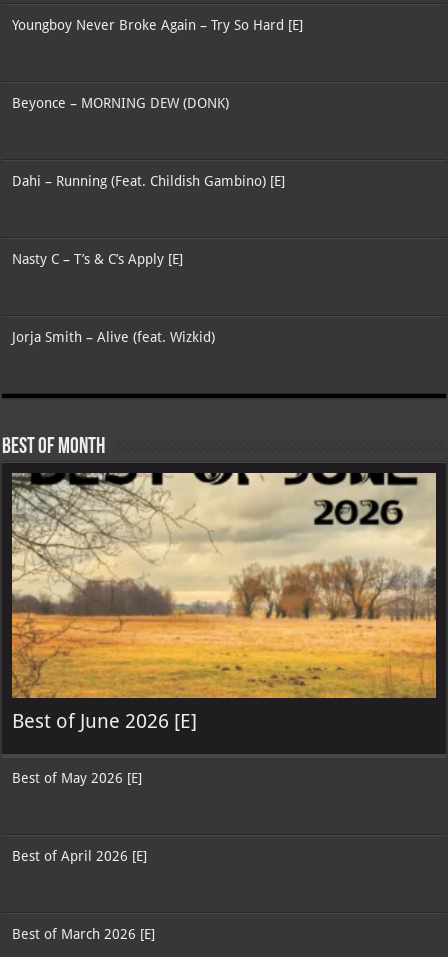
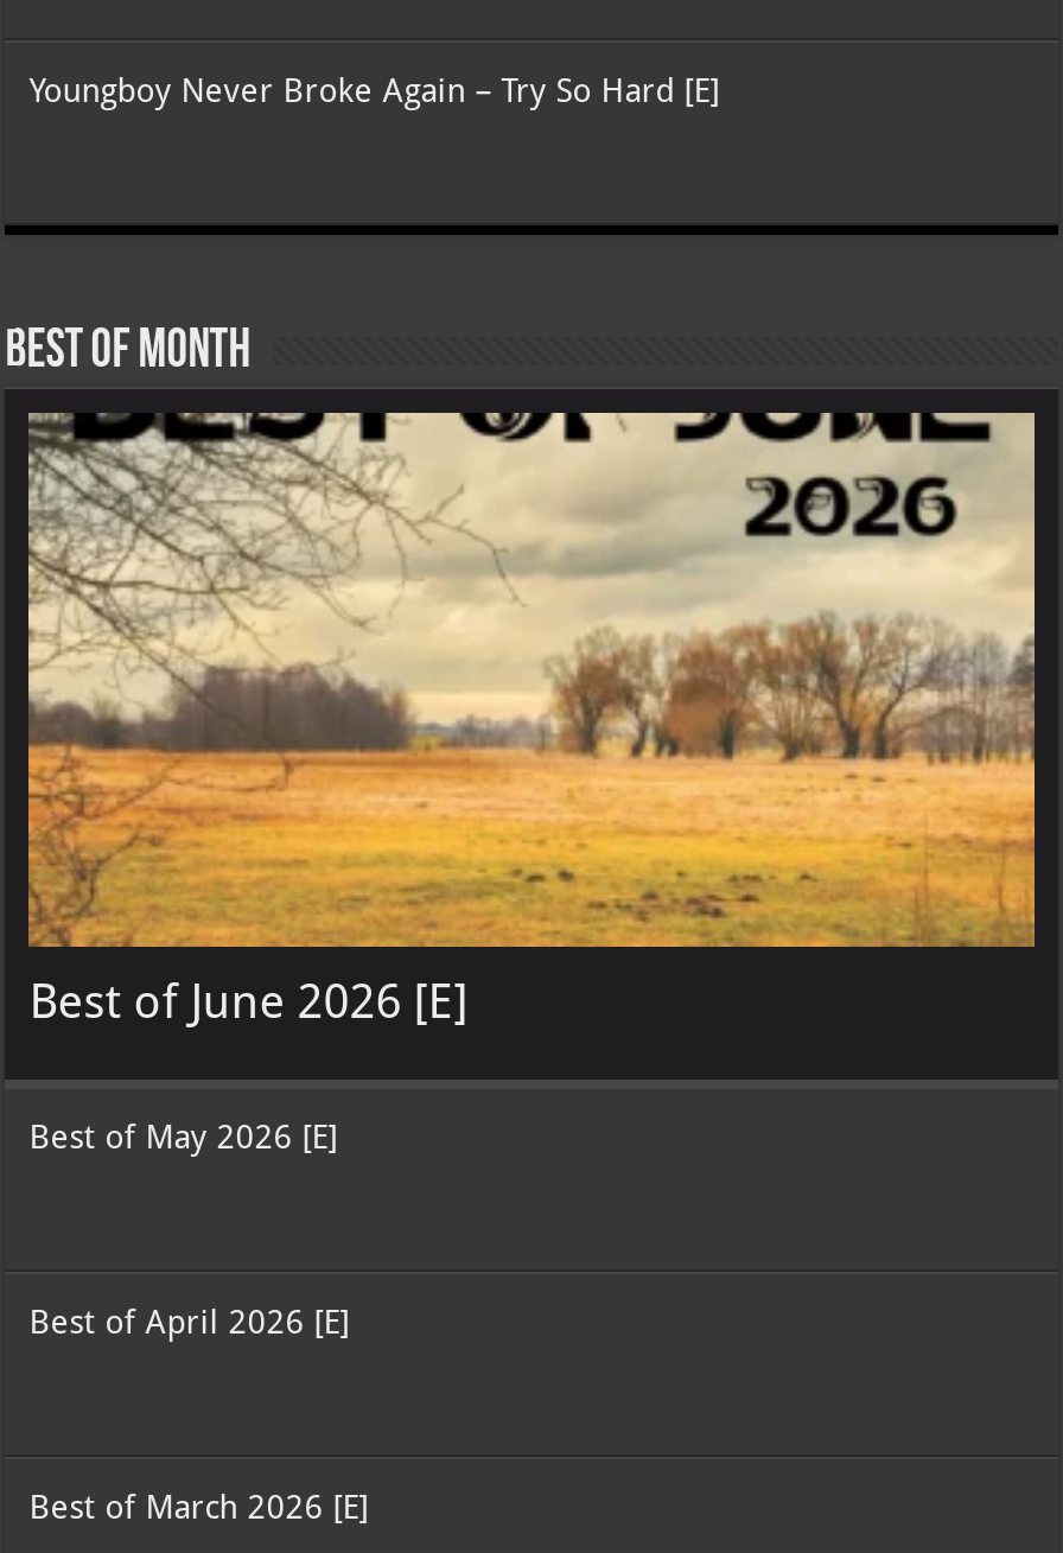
[12,95,229,111] Beyonce – MORNING DEW (DONK) -> none
[12,173,285,189] Dahi – Running (Feat. Childish Gambino) [E] -> none
[12,251,183,267] Nasty C – T’s & C’s Apply [E] -> none
[12,329,215,345] Jorja Smith – Alive (feat. Wizkid) -> none

